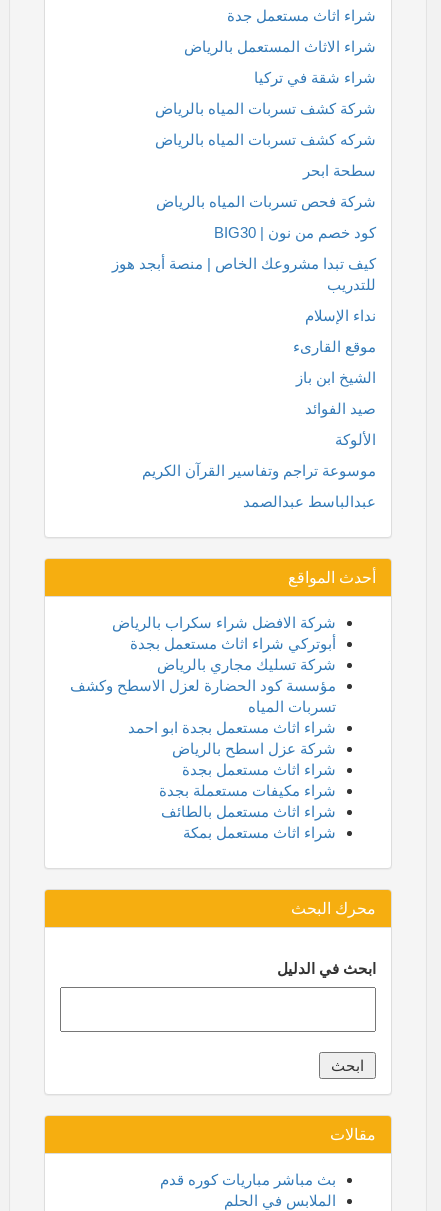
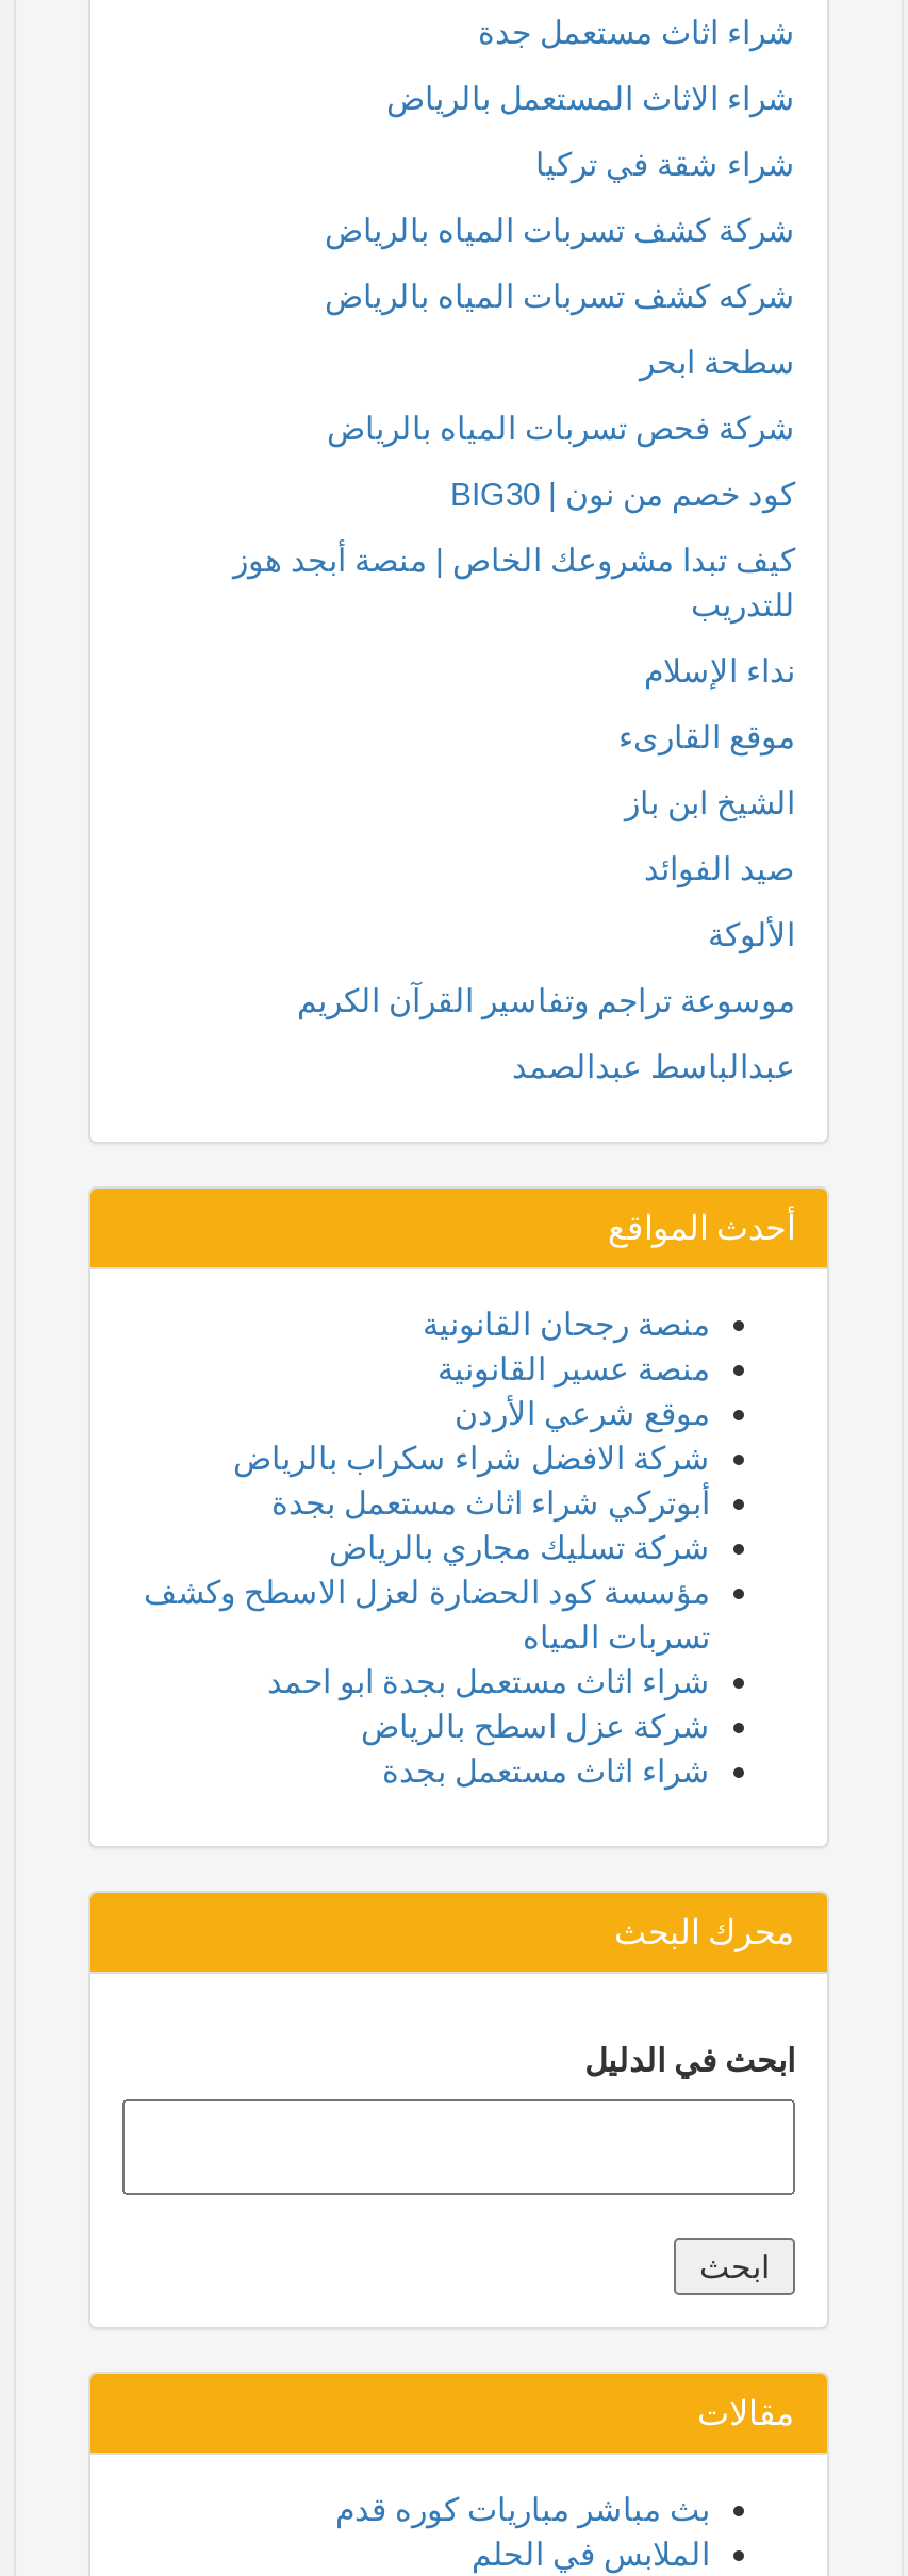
none -> [423,1306,710,1431] منصة رجحان القانونية | منصة عسير القانونية | موقع شرعي الأردن
moved [70,614,336,778] -> [144,1440,710,1789]: شركة الافضل شراء سكراب بالرياض | أبوتركي شراء اثاث مستعمل بجدة | شركة تسليك مجاري بالرياض | مؤسسة كود الحضارة لعزل الاسطح وكشف | تسربات المياه | شراء اثاث مستعمل بجدة ابو احمد | شركة عزل اسطح بالرياض | شراء اثاث مستعمل بجدة
[159,782,336,841] شراء مكيفات مستعملة بجدة | شراء اثاث مستعمل بالطائف | شراء اثاث مستعمل بمكة -> none

